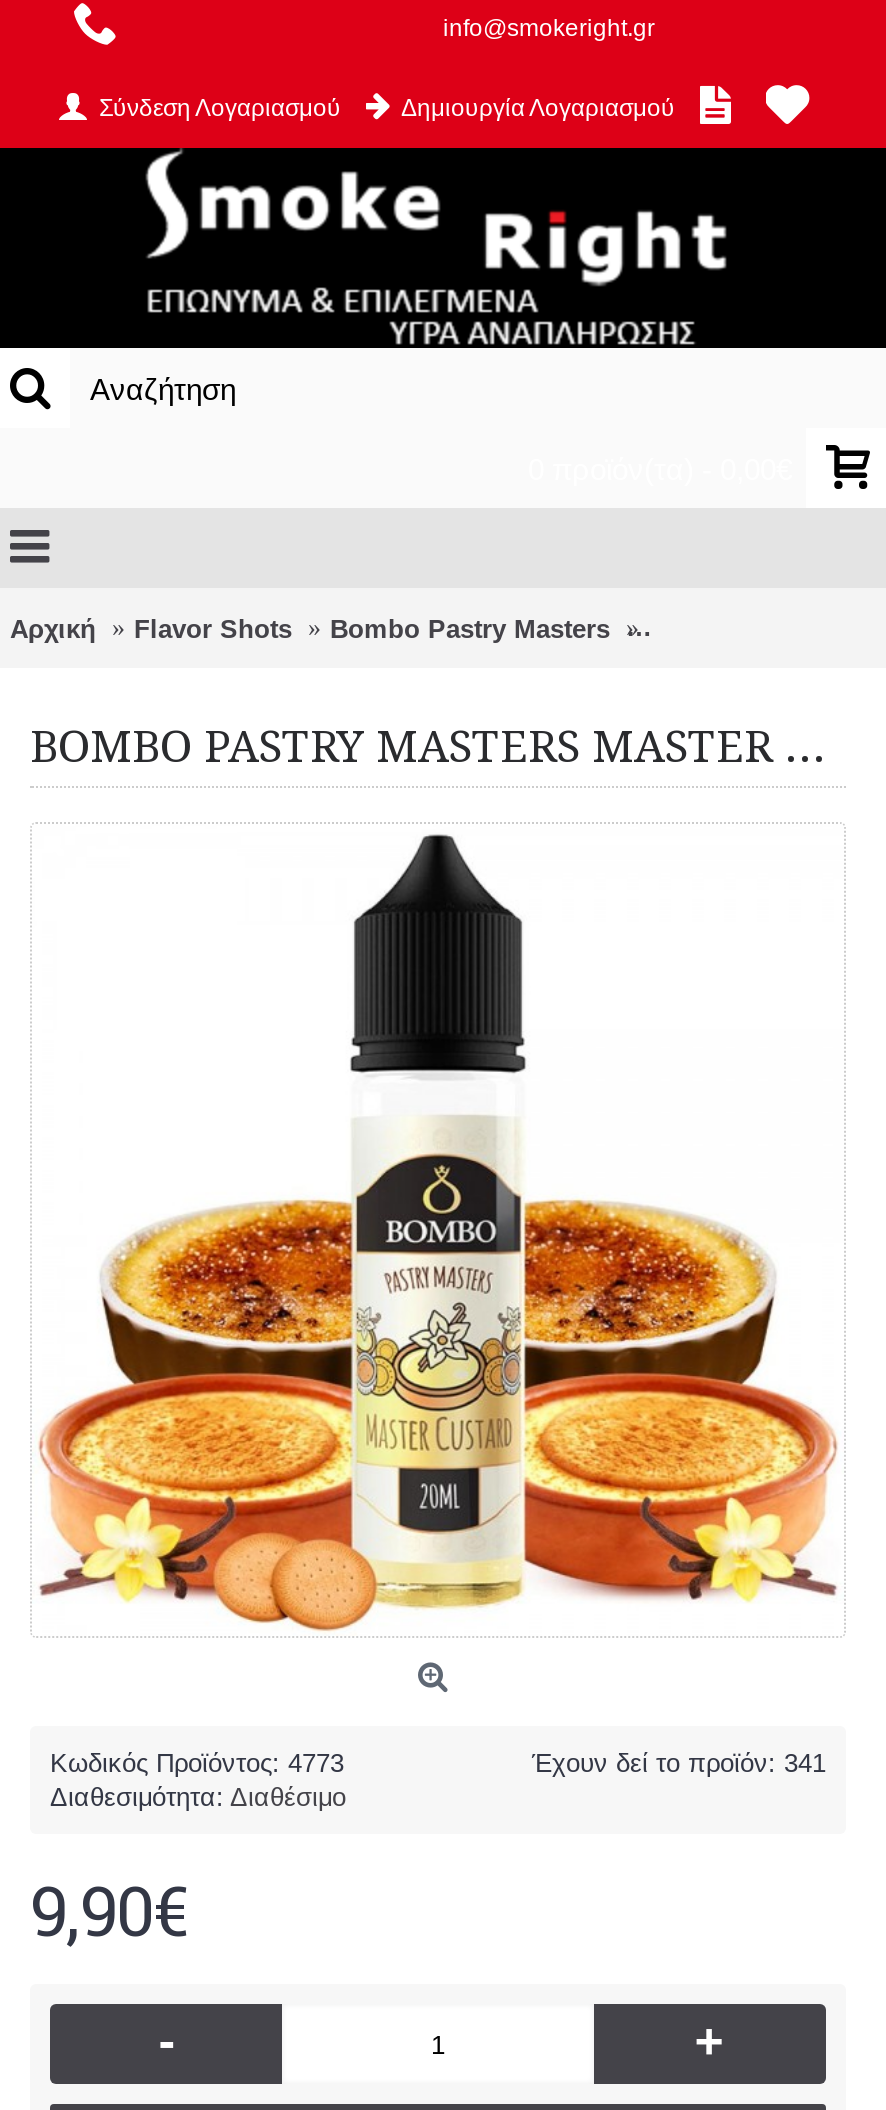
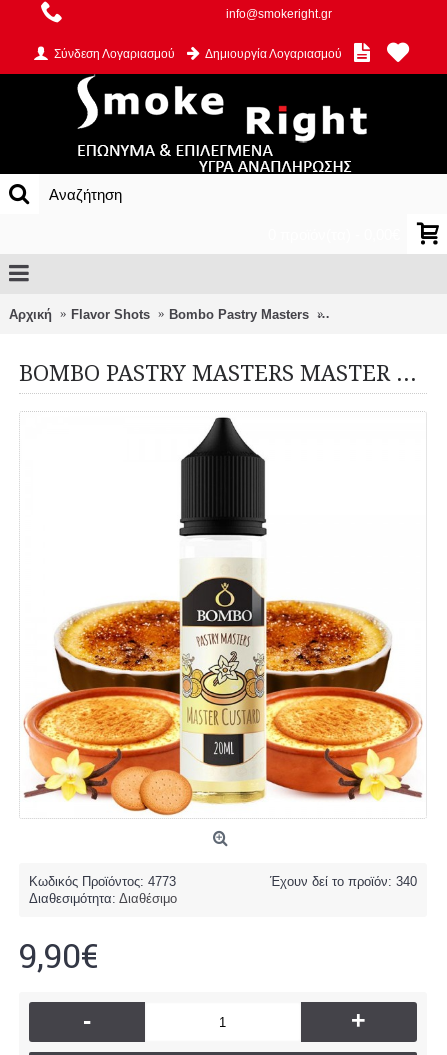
[532,1748,826,1778] Έχουν δεί το προϊόν: 341 -> [270,874,417,889] Έχουν δεί το προϊόν: 340

